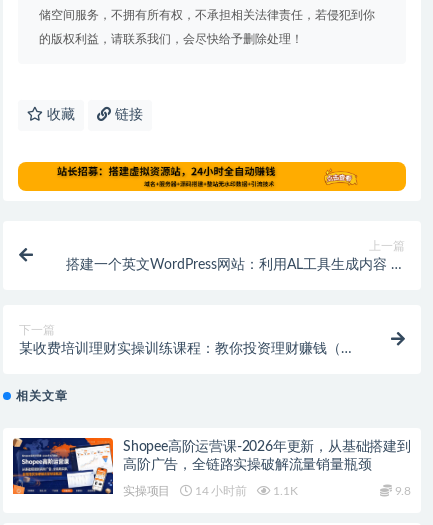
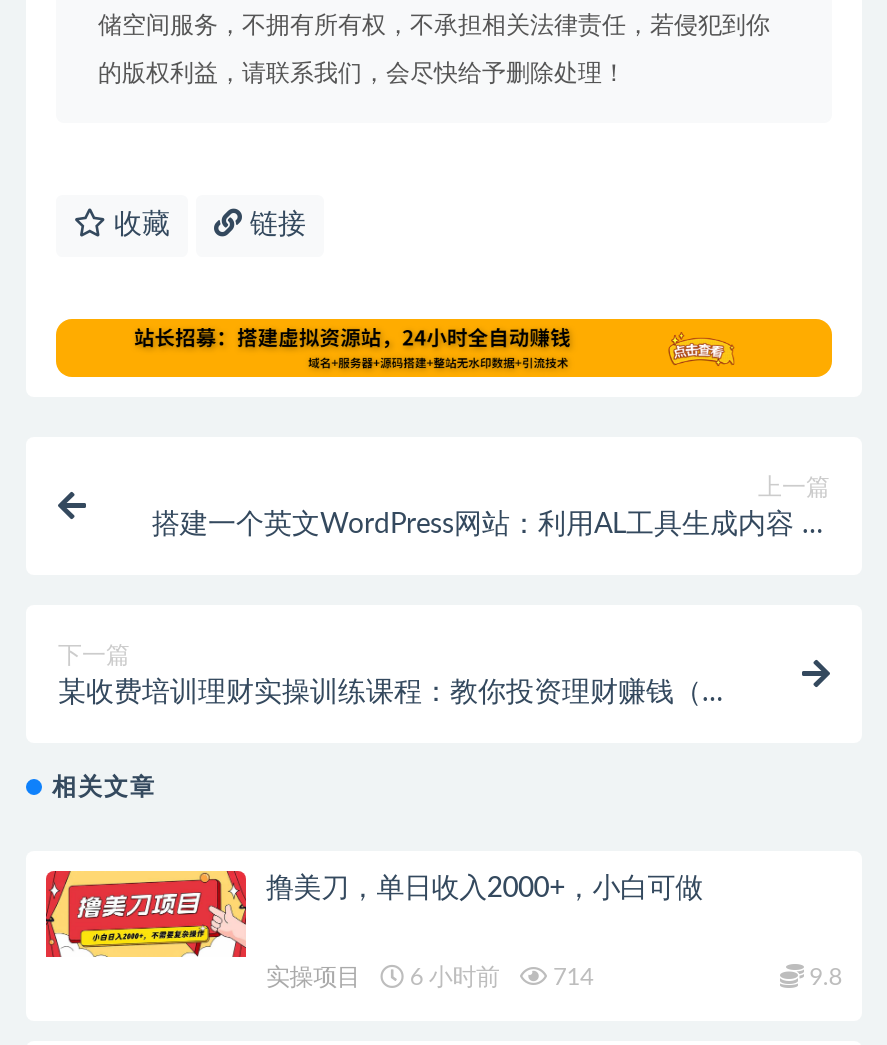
[12,437,411,495] [image] | Shopee高阶运营课-2026年更新，从基础搭建到 | 高阶广告，全链路实操破解流量销量瓶颈 -> [44,869,703,983] [image] | 撸美刀，单日收入2000+，小白可做
[192,485,297,497] 14 小时前 | 1.1K -> [404,965,594,989] 6 小时前 | 714

